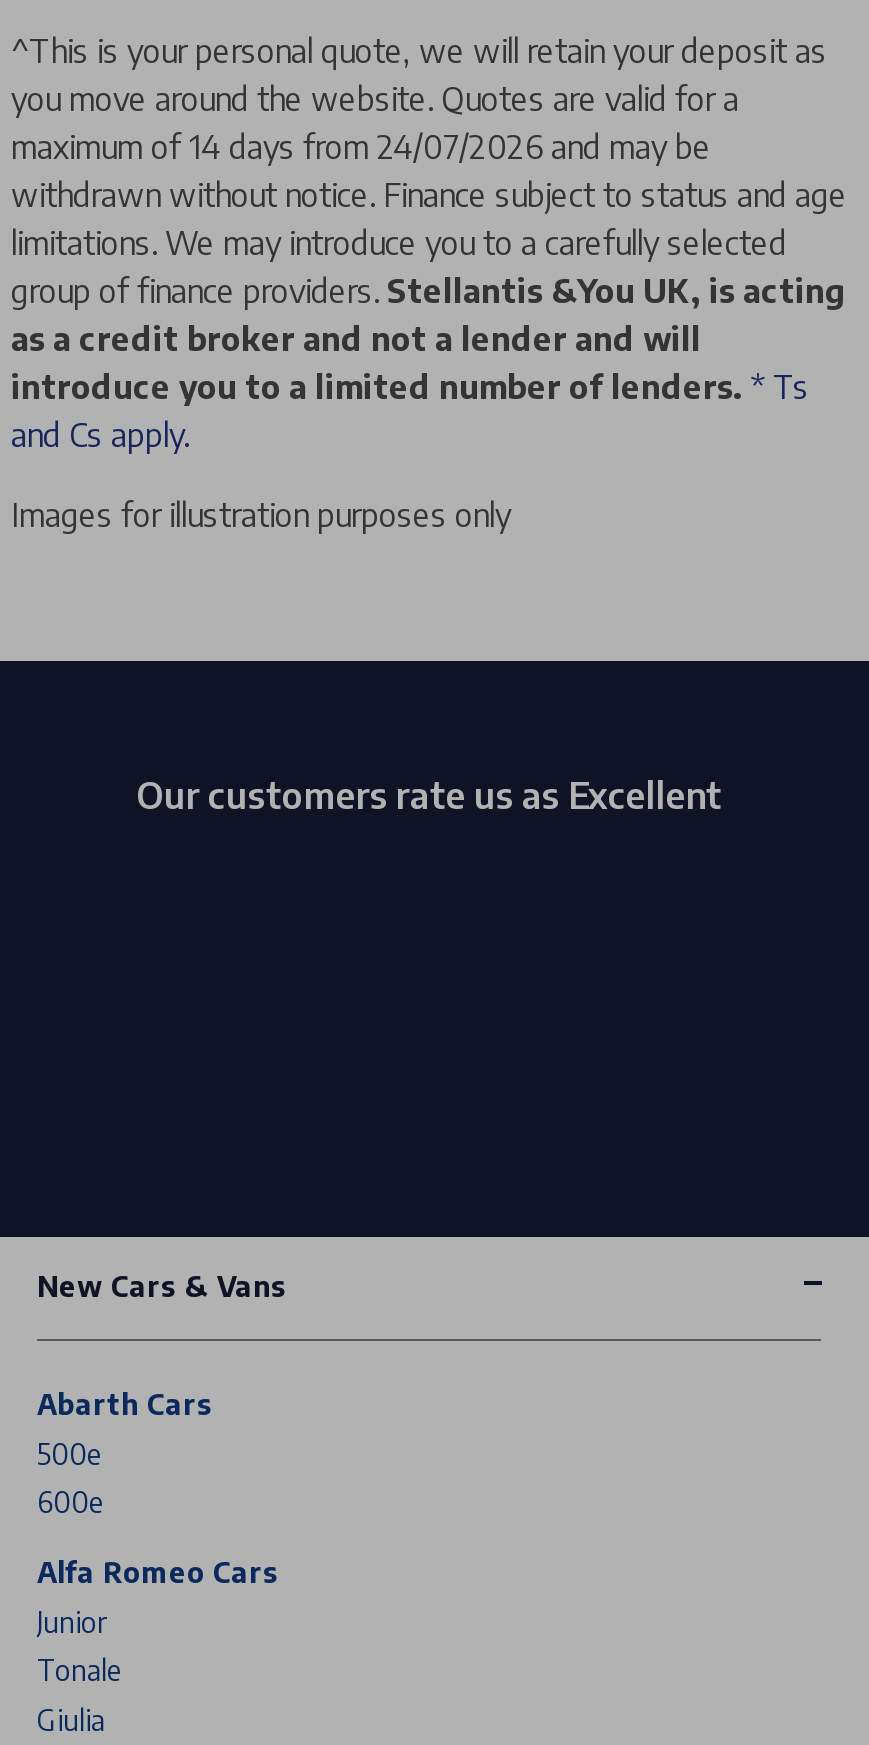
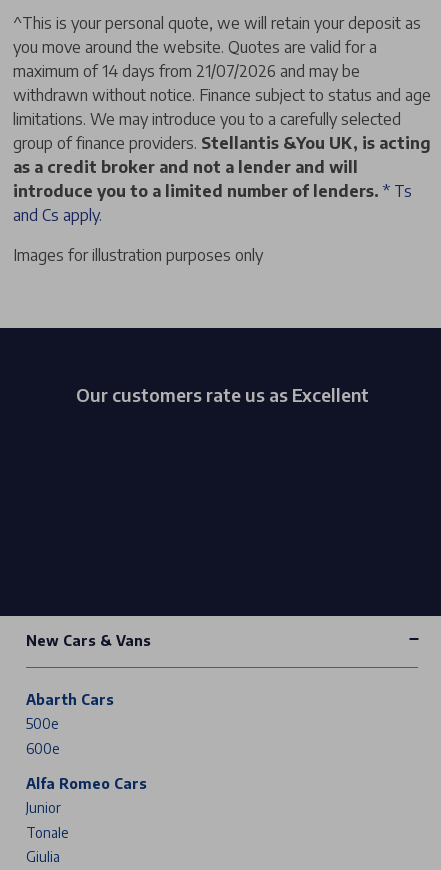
[11,126,711,166] maximum of 14 days from 24/07/2026 and may be -> [13,60,360,80] maximum of 14 days from 21/07/2026 and may be

